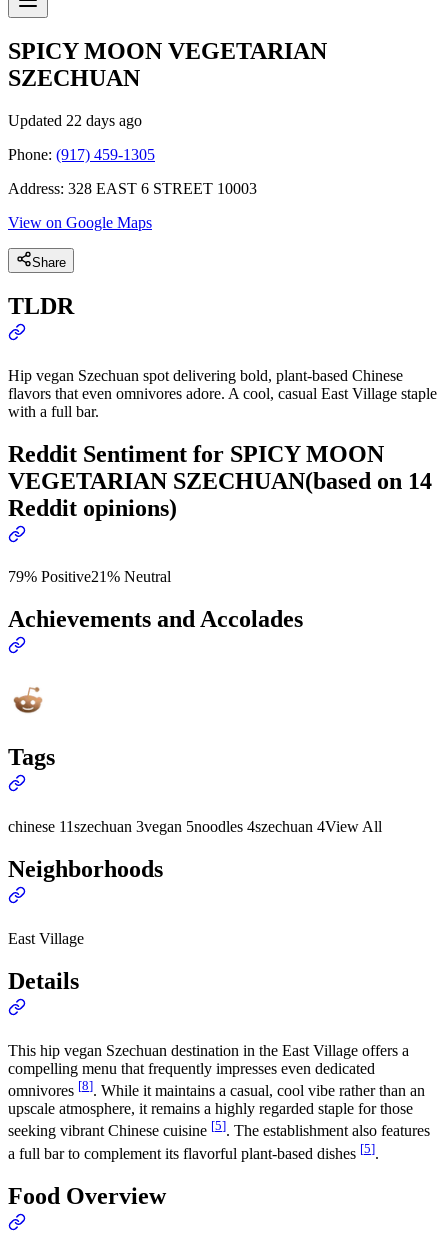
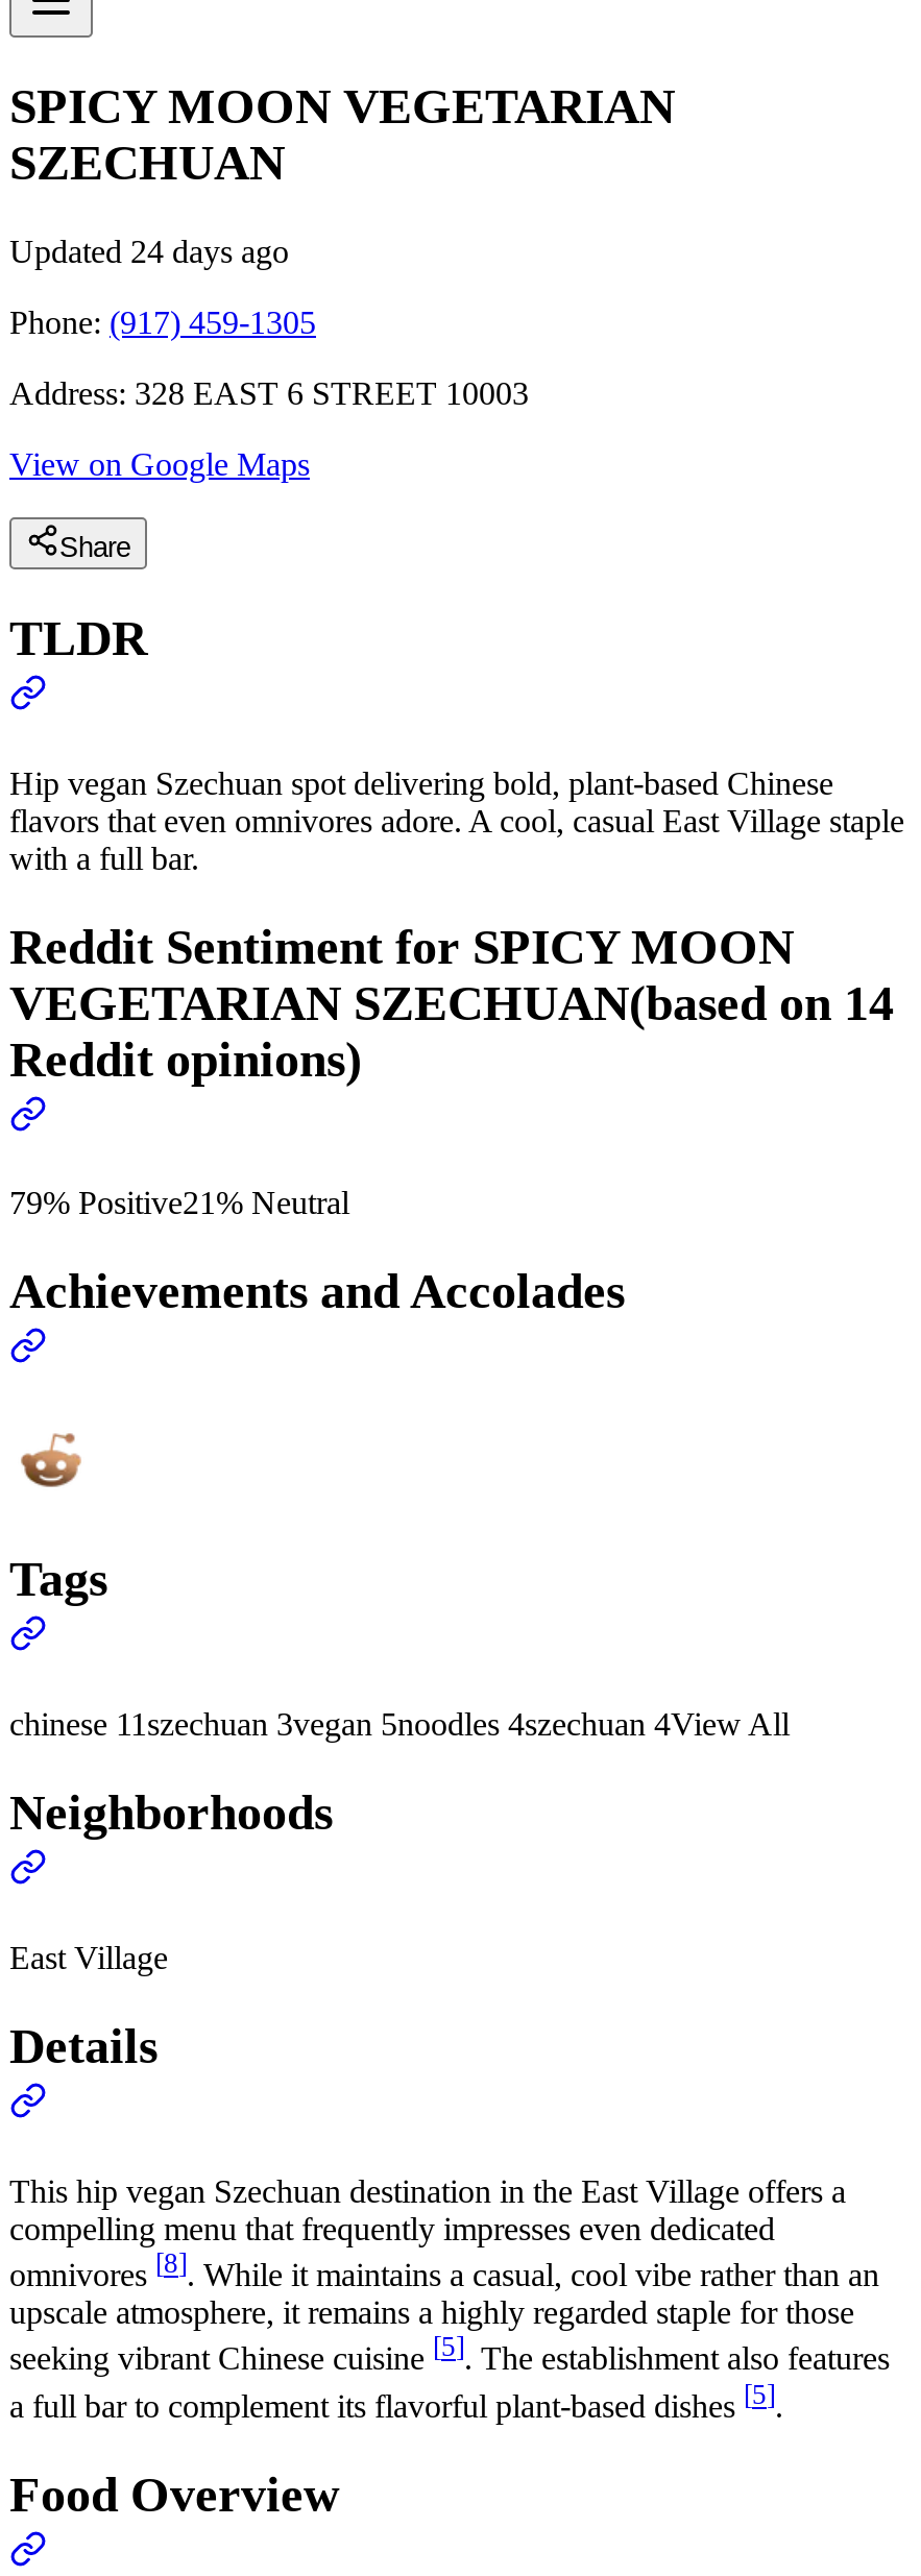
[8,112,142,129] Updated 22 days ago -> [9,233,289,269] Updated 24 days ago

